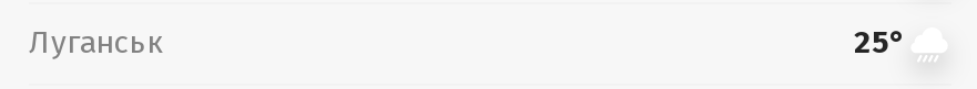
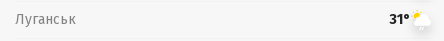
[854,24,907,62] 25° -> [389,11,411,28] 31°

